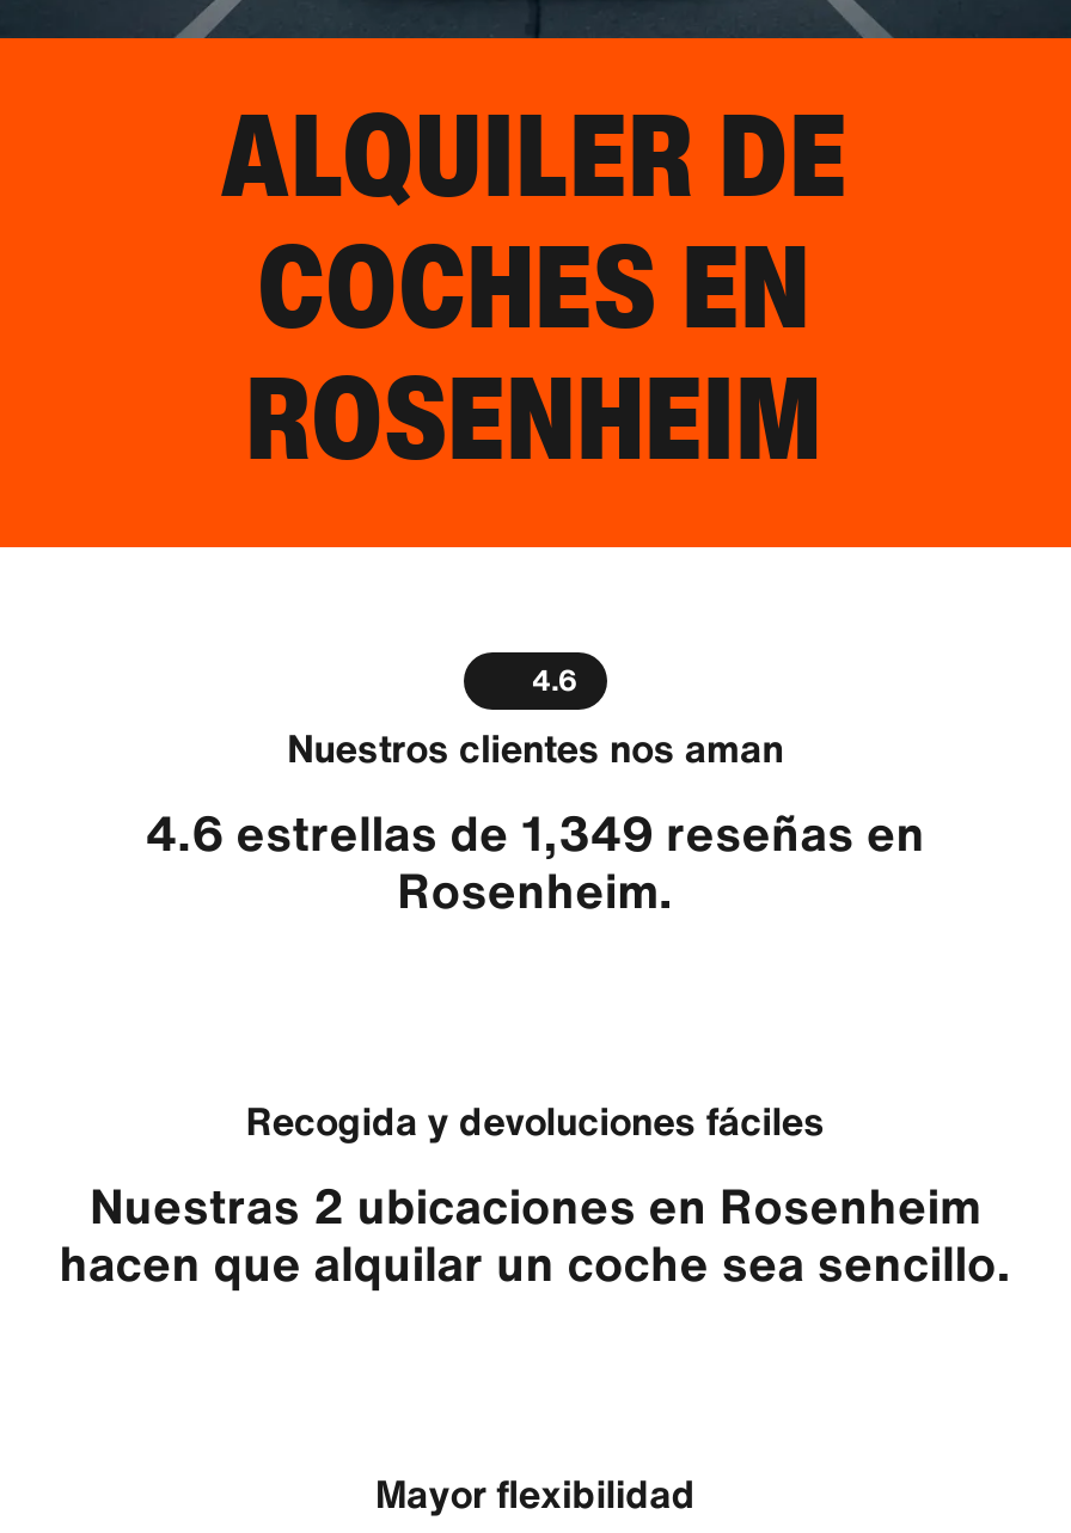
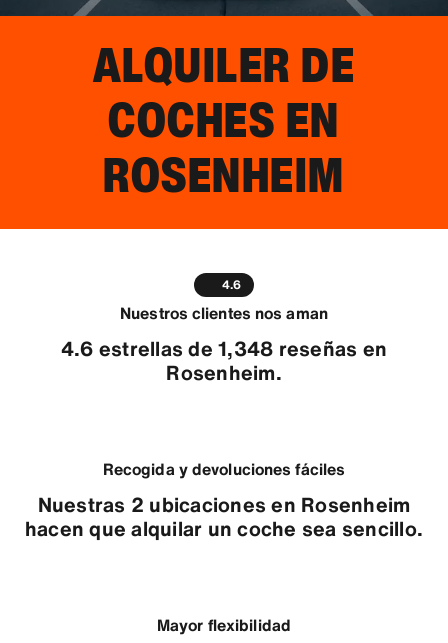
[146,798,925,867] 4.6 estrellas de 1,349 reseñas en -> [61,334,387,363] 4.6 estrellas de 1,348 reseñas en

